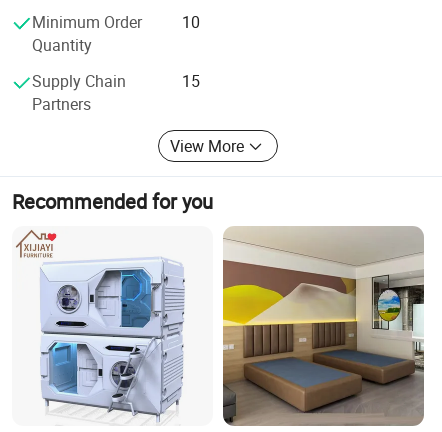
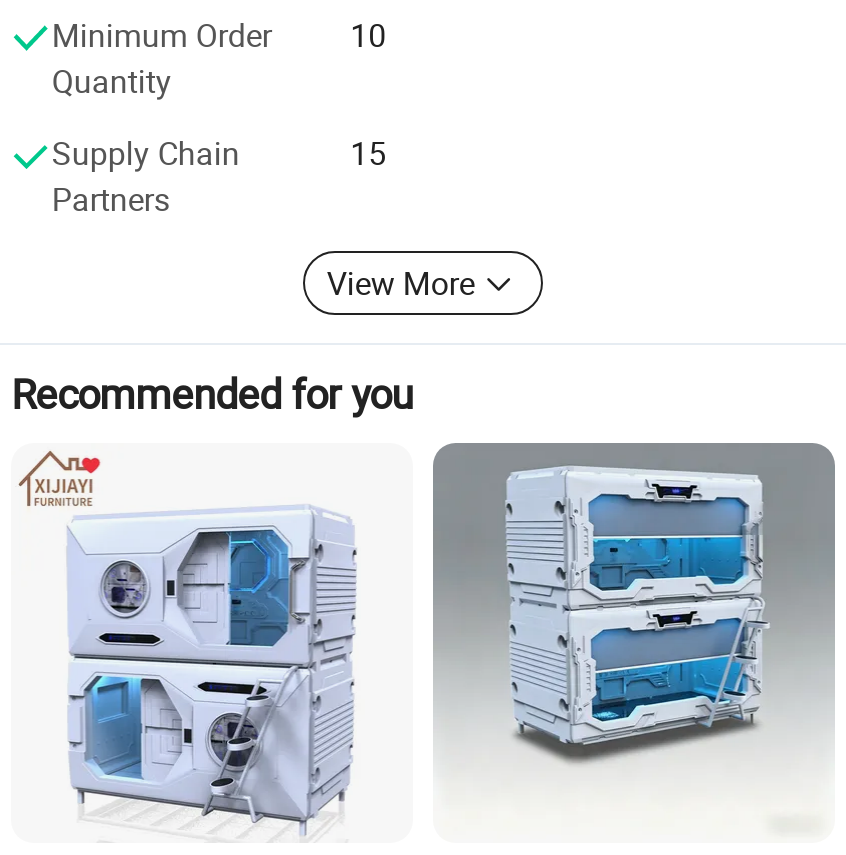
[222,227,425,427] [image] -> [431,443,835,843] [image]

